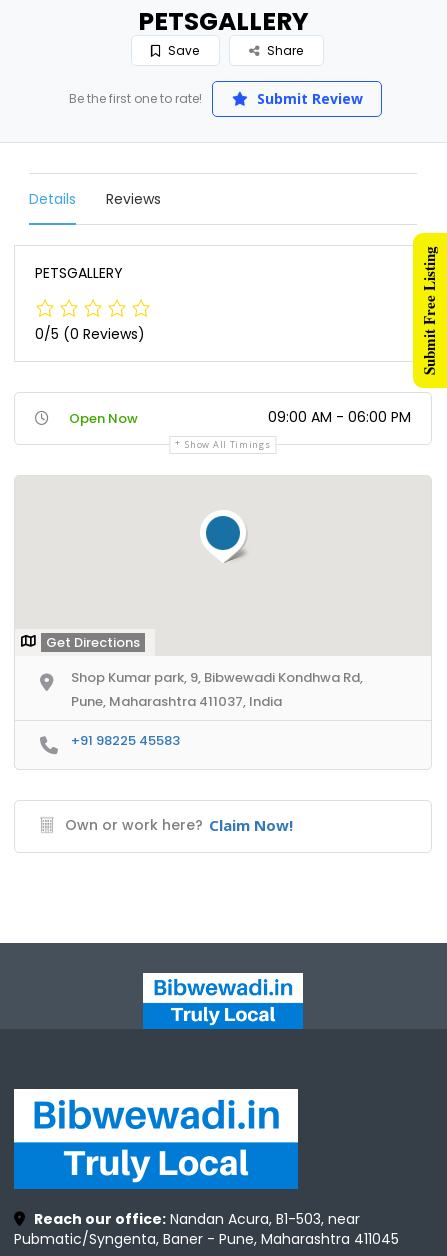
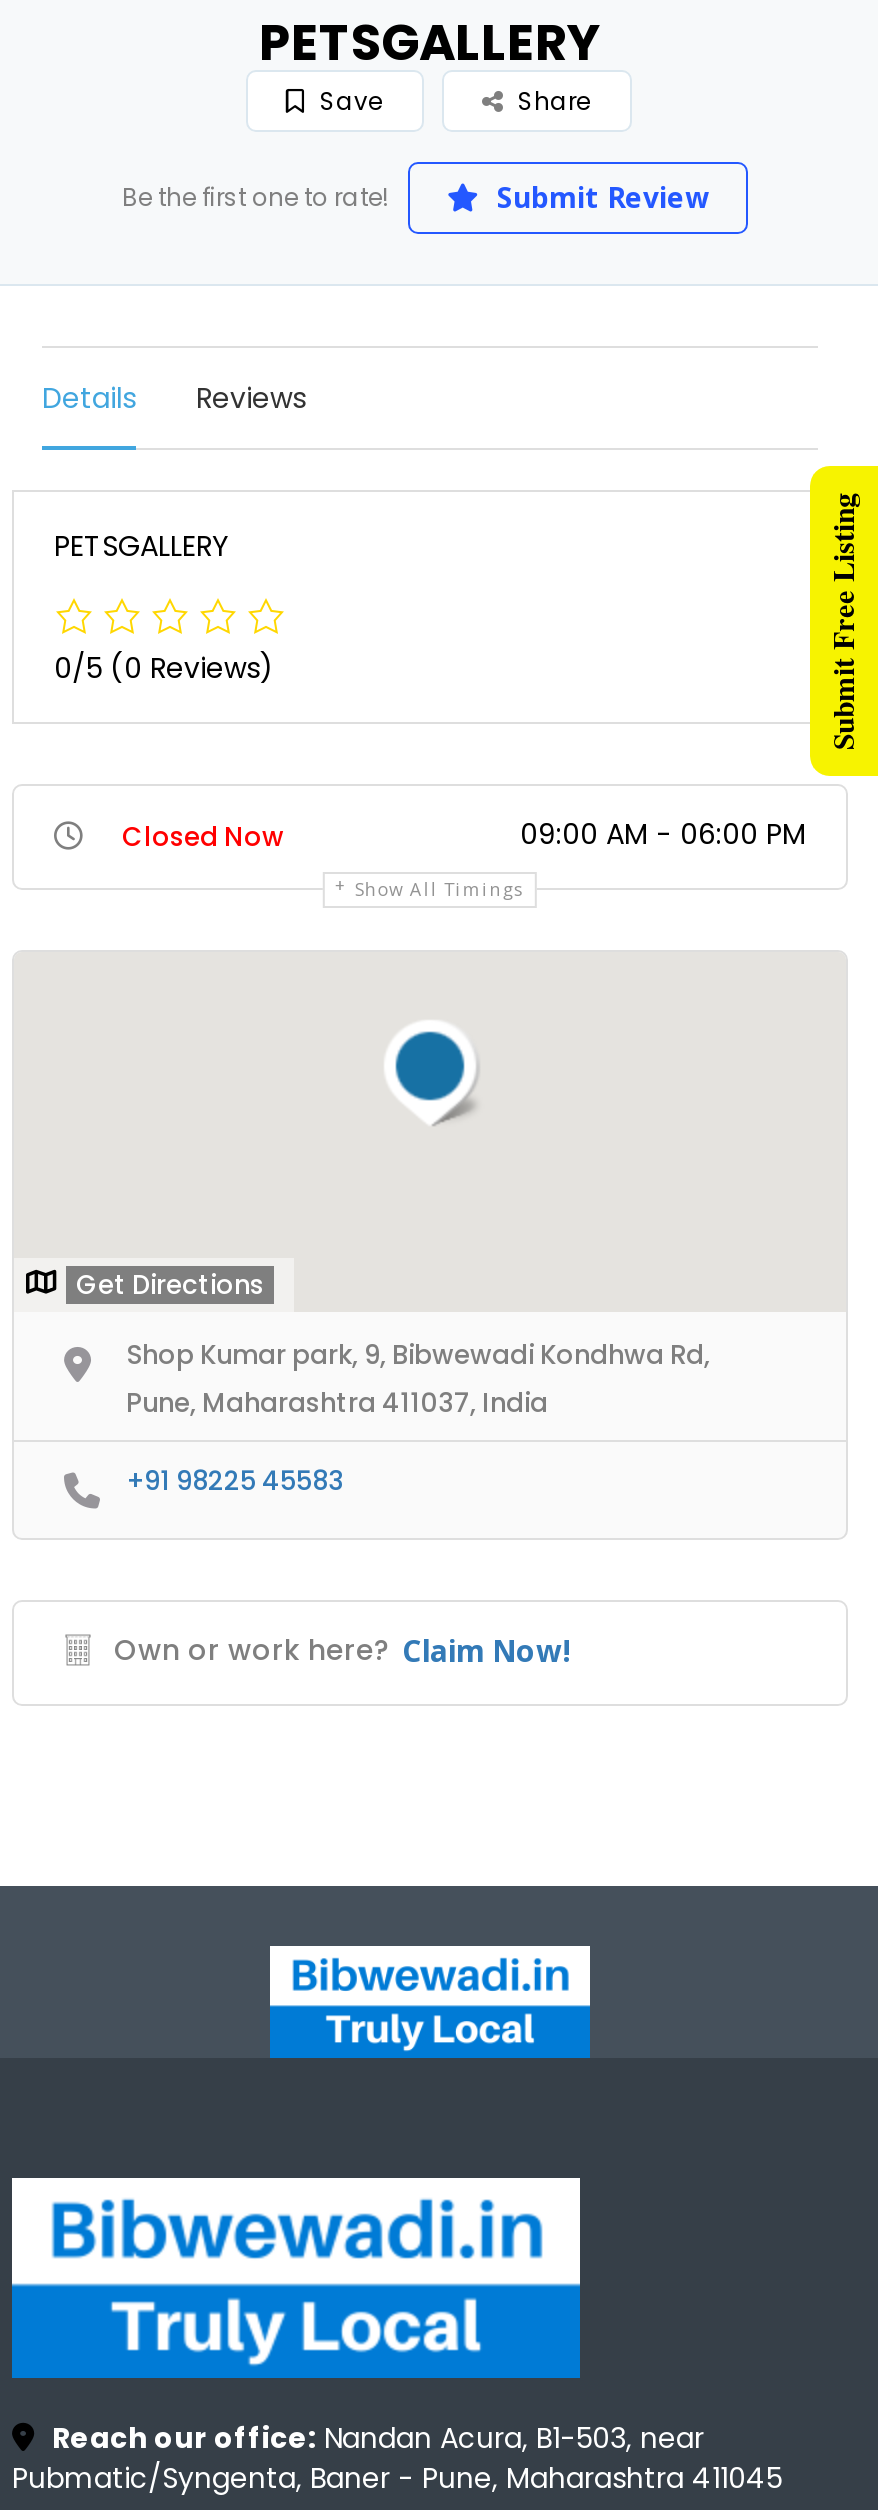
[69,409,138,428] Open Now -> [122,817,284,855] Closed Now

